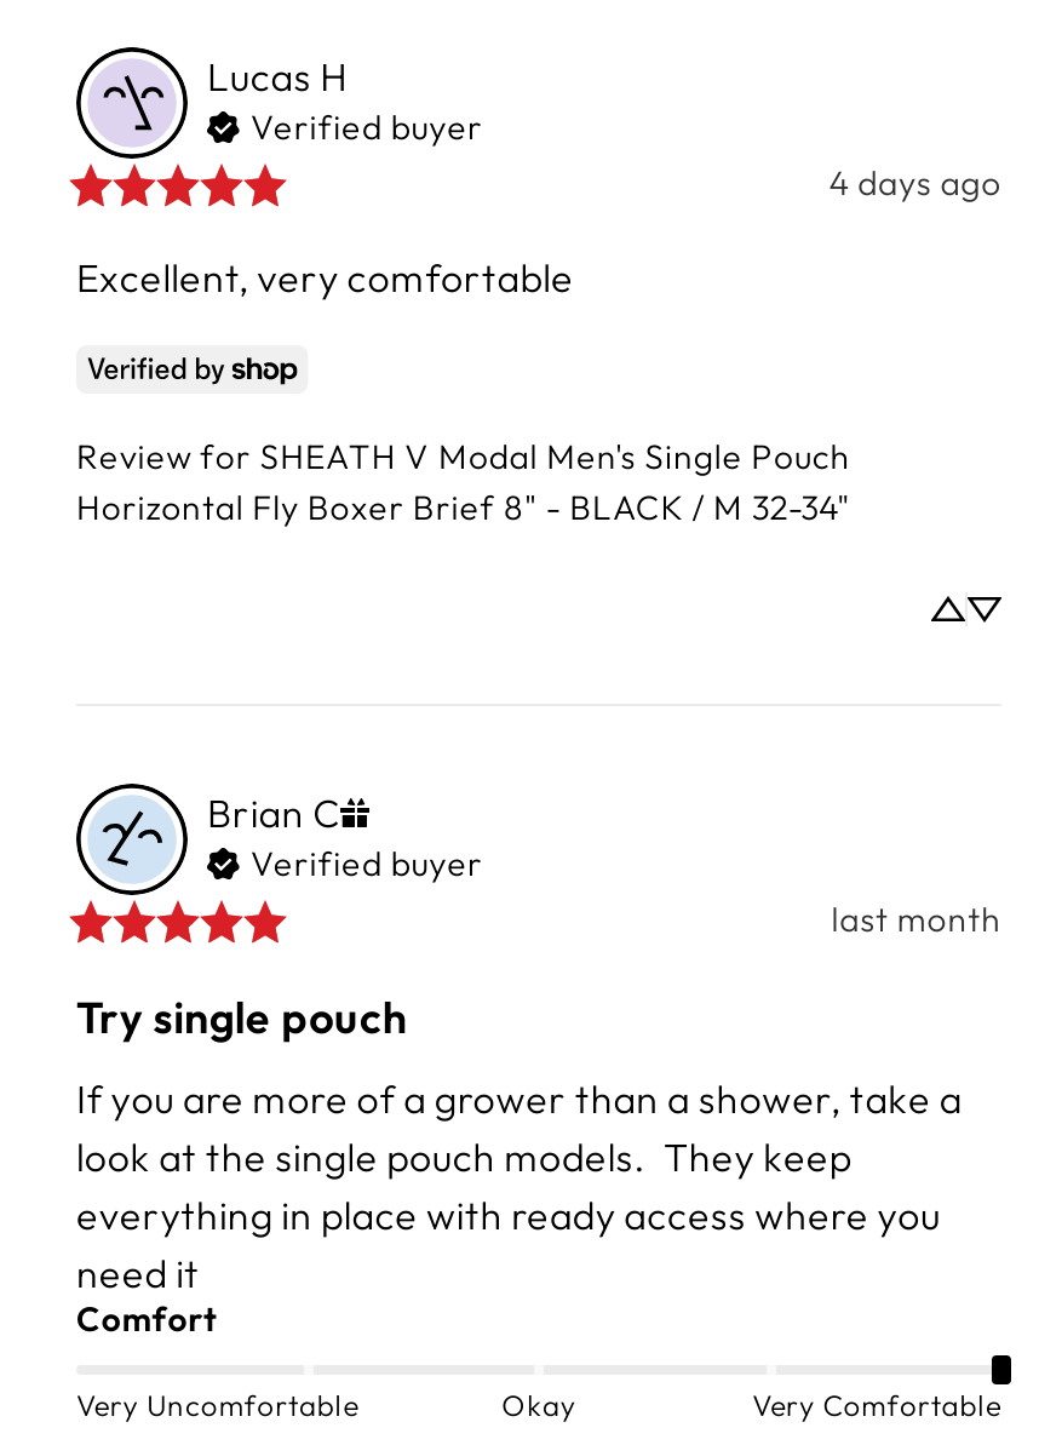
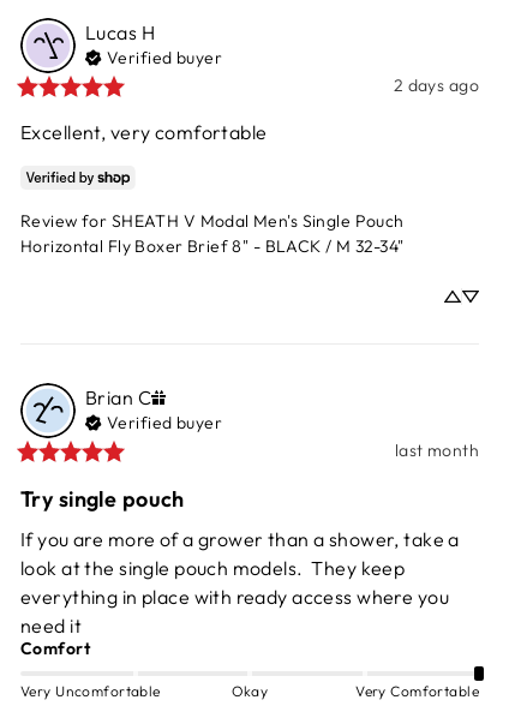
[829,161,1001,205] 4 days ago -> [394,75,479,96] 2 days ago

